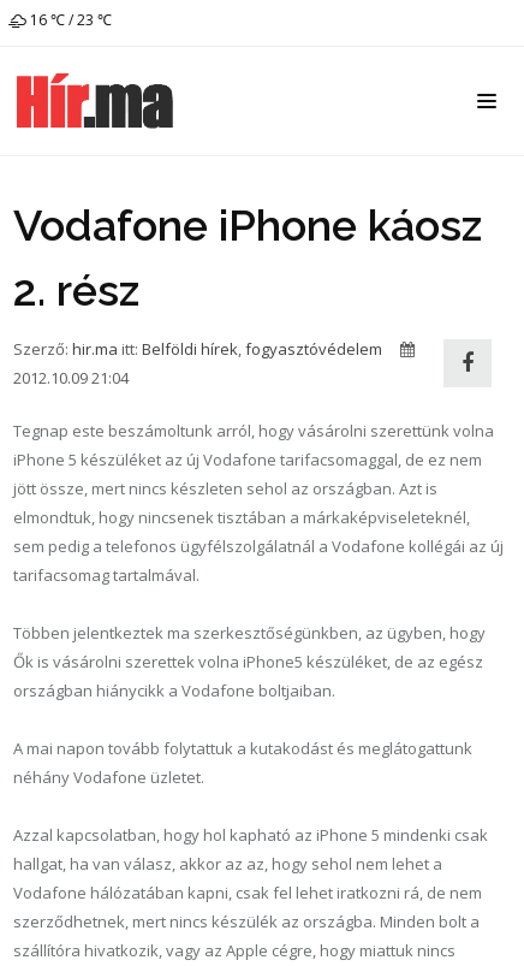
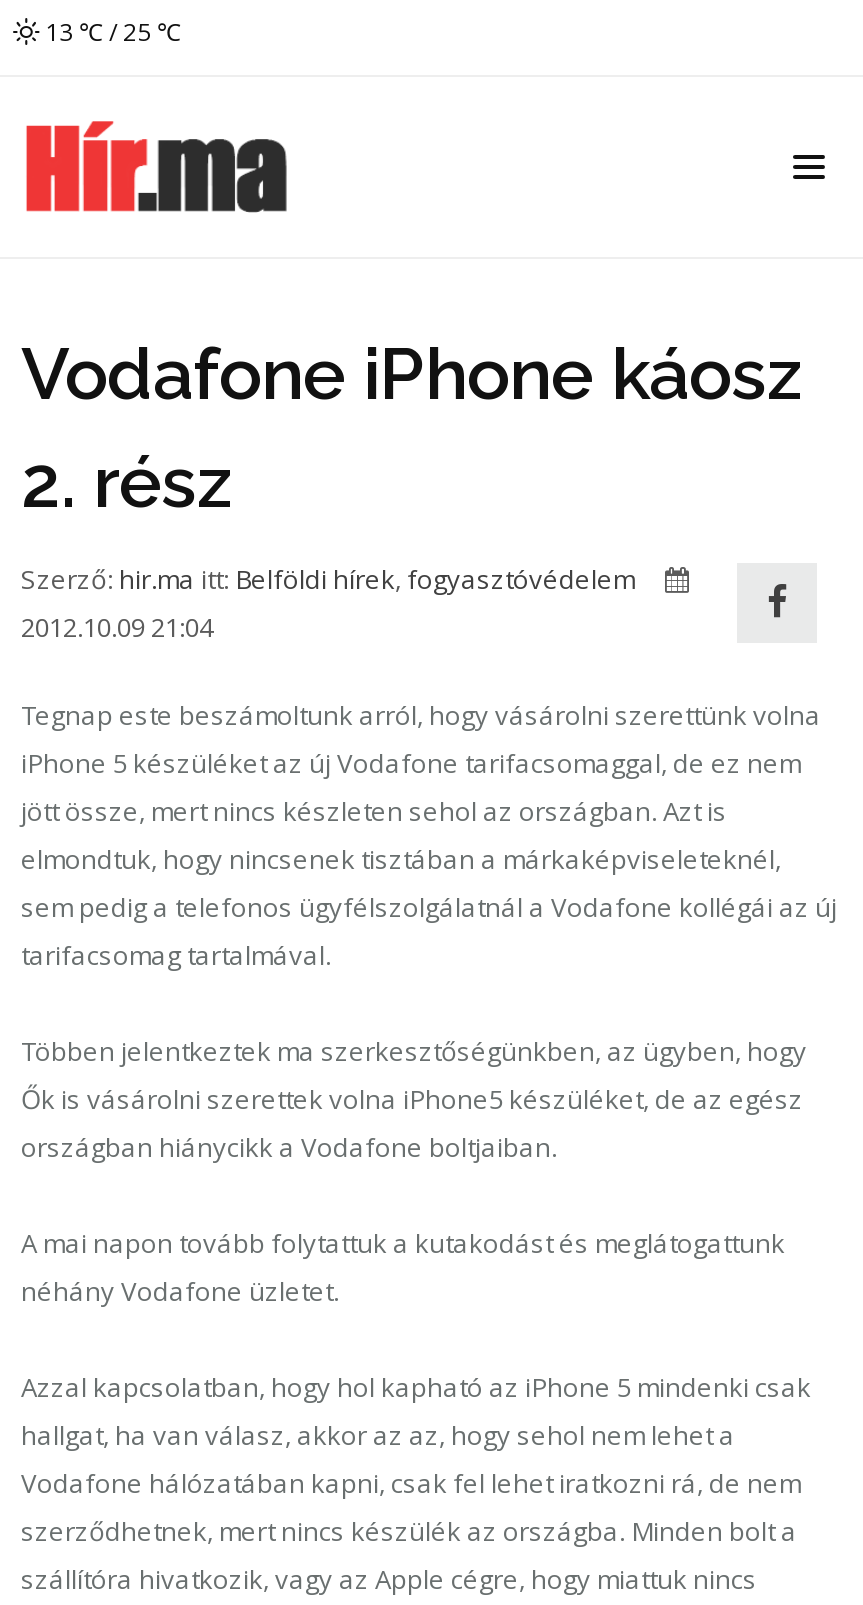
[26,10,112,30] 16 ℃ / 23 ℃ -> [39,15,181,49] 13 ℃ / 25 ℃

